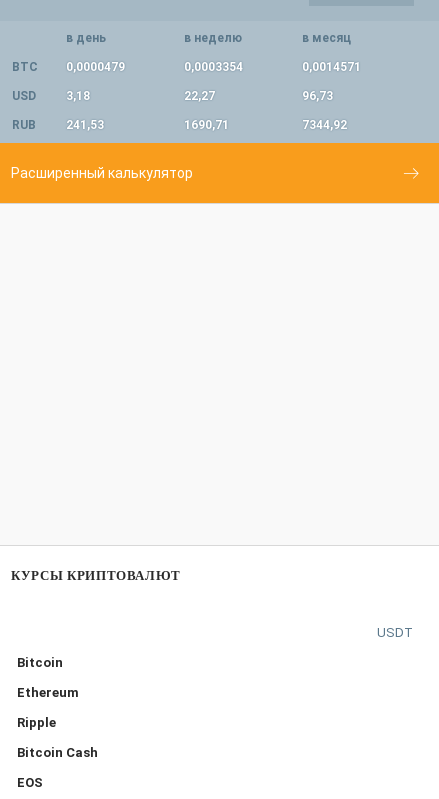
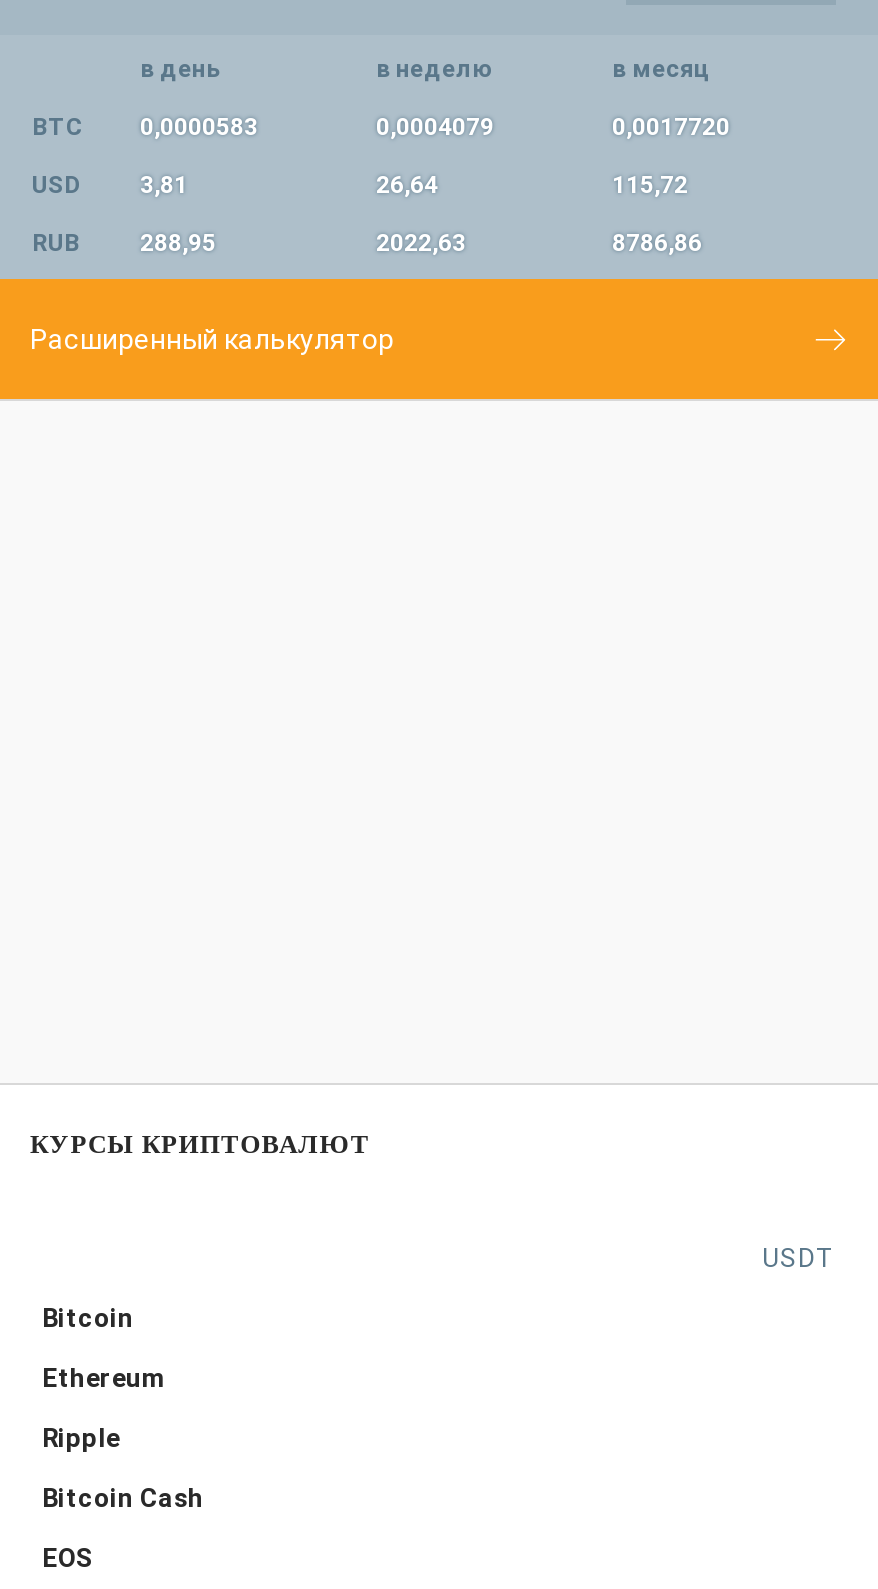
[12,60,125,74] BTC 0,0000479 -> [32,113,258,141] BTC 0,0000583
[184,60,243,74] 0,0003354 -> [376,113,494,141] 0,0004079
[302,60,361,74] 0,0014571 -> [612,113,730,141] 0,0017720
[66,89,90,103] 3,18 -> [140,171,188,199] 3,81
[184,89,215,103] 22,27 -> [376,171,438,199] 26,64
[302,89,333,103] 96,73 -> [612,171,688,199] 115,72
[66,118,104,132] 241,53 -> [140,229,216,257] 288,95
[184,118,229,132] 1690,71 -> [376,229,466,257] 2022,63
[302,118,347,132] 7344,92 -> [612,229,702,257] 8786,86

